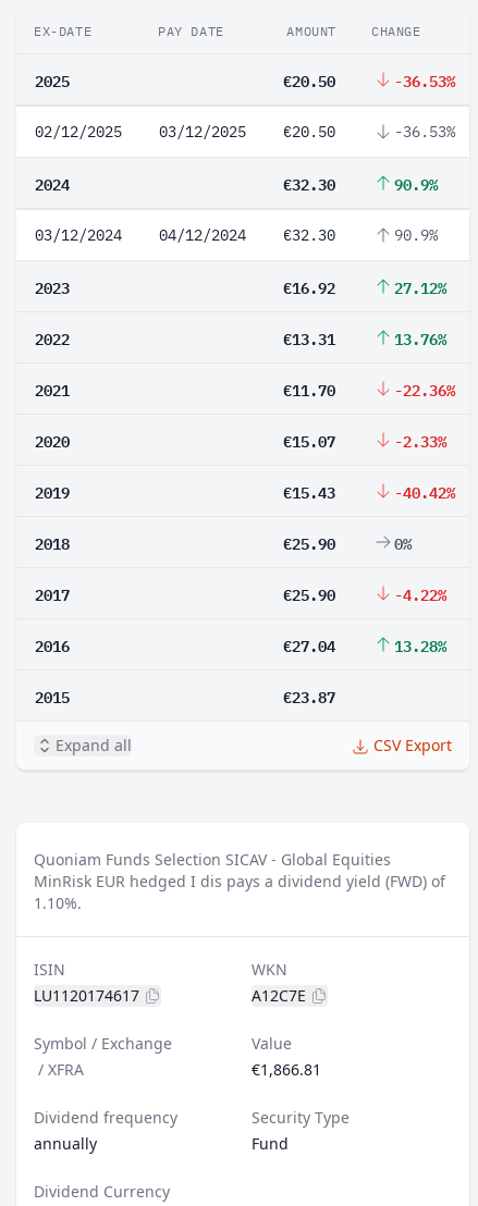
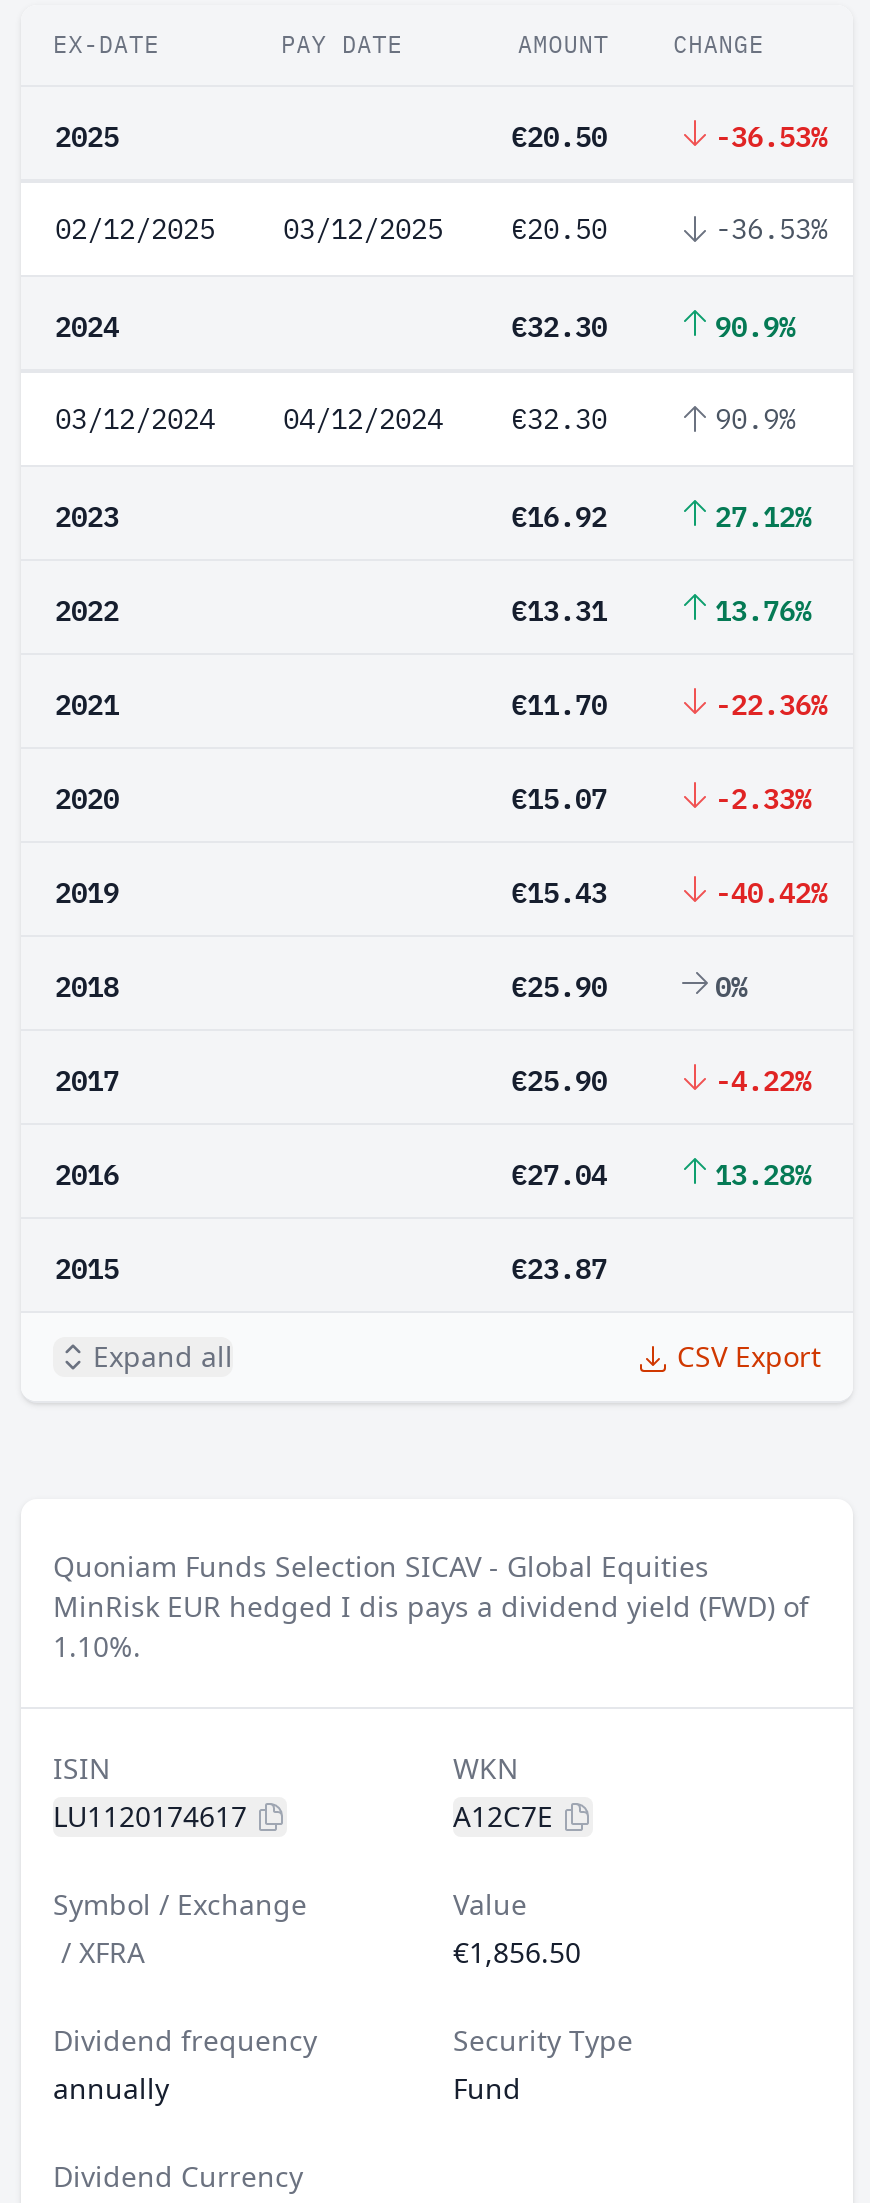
[252,1059,321,1080] €1,866.81 -> [453,1933,581,1971] €1,856.50

